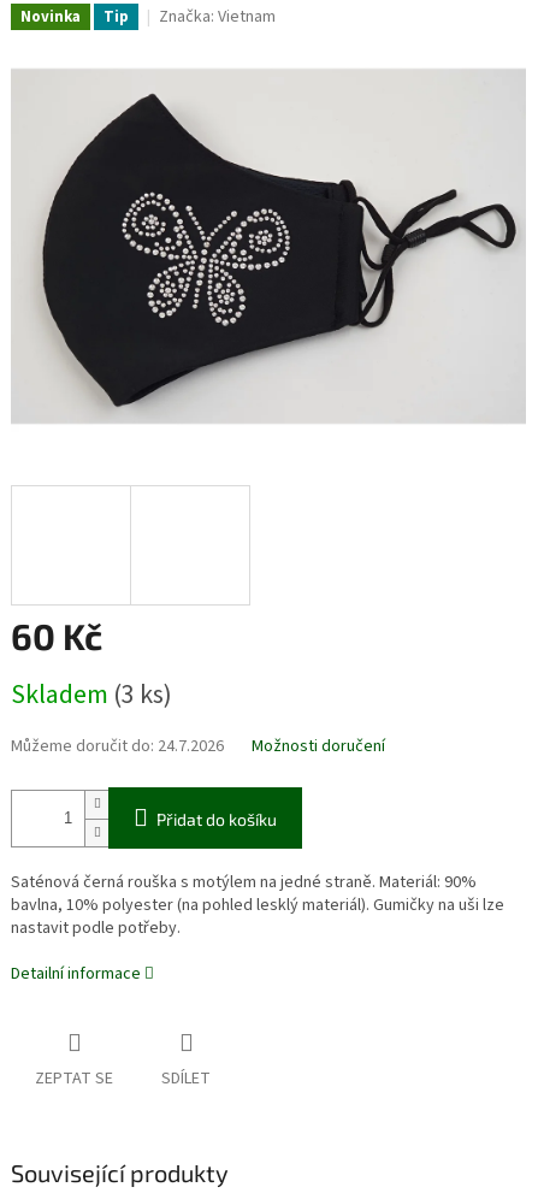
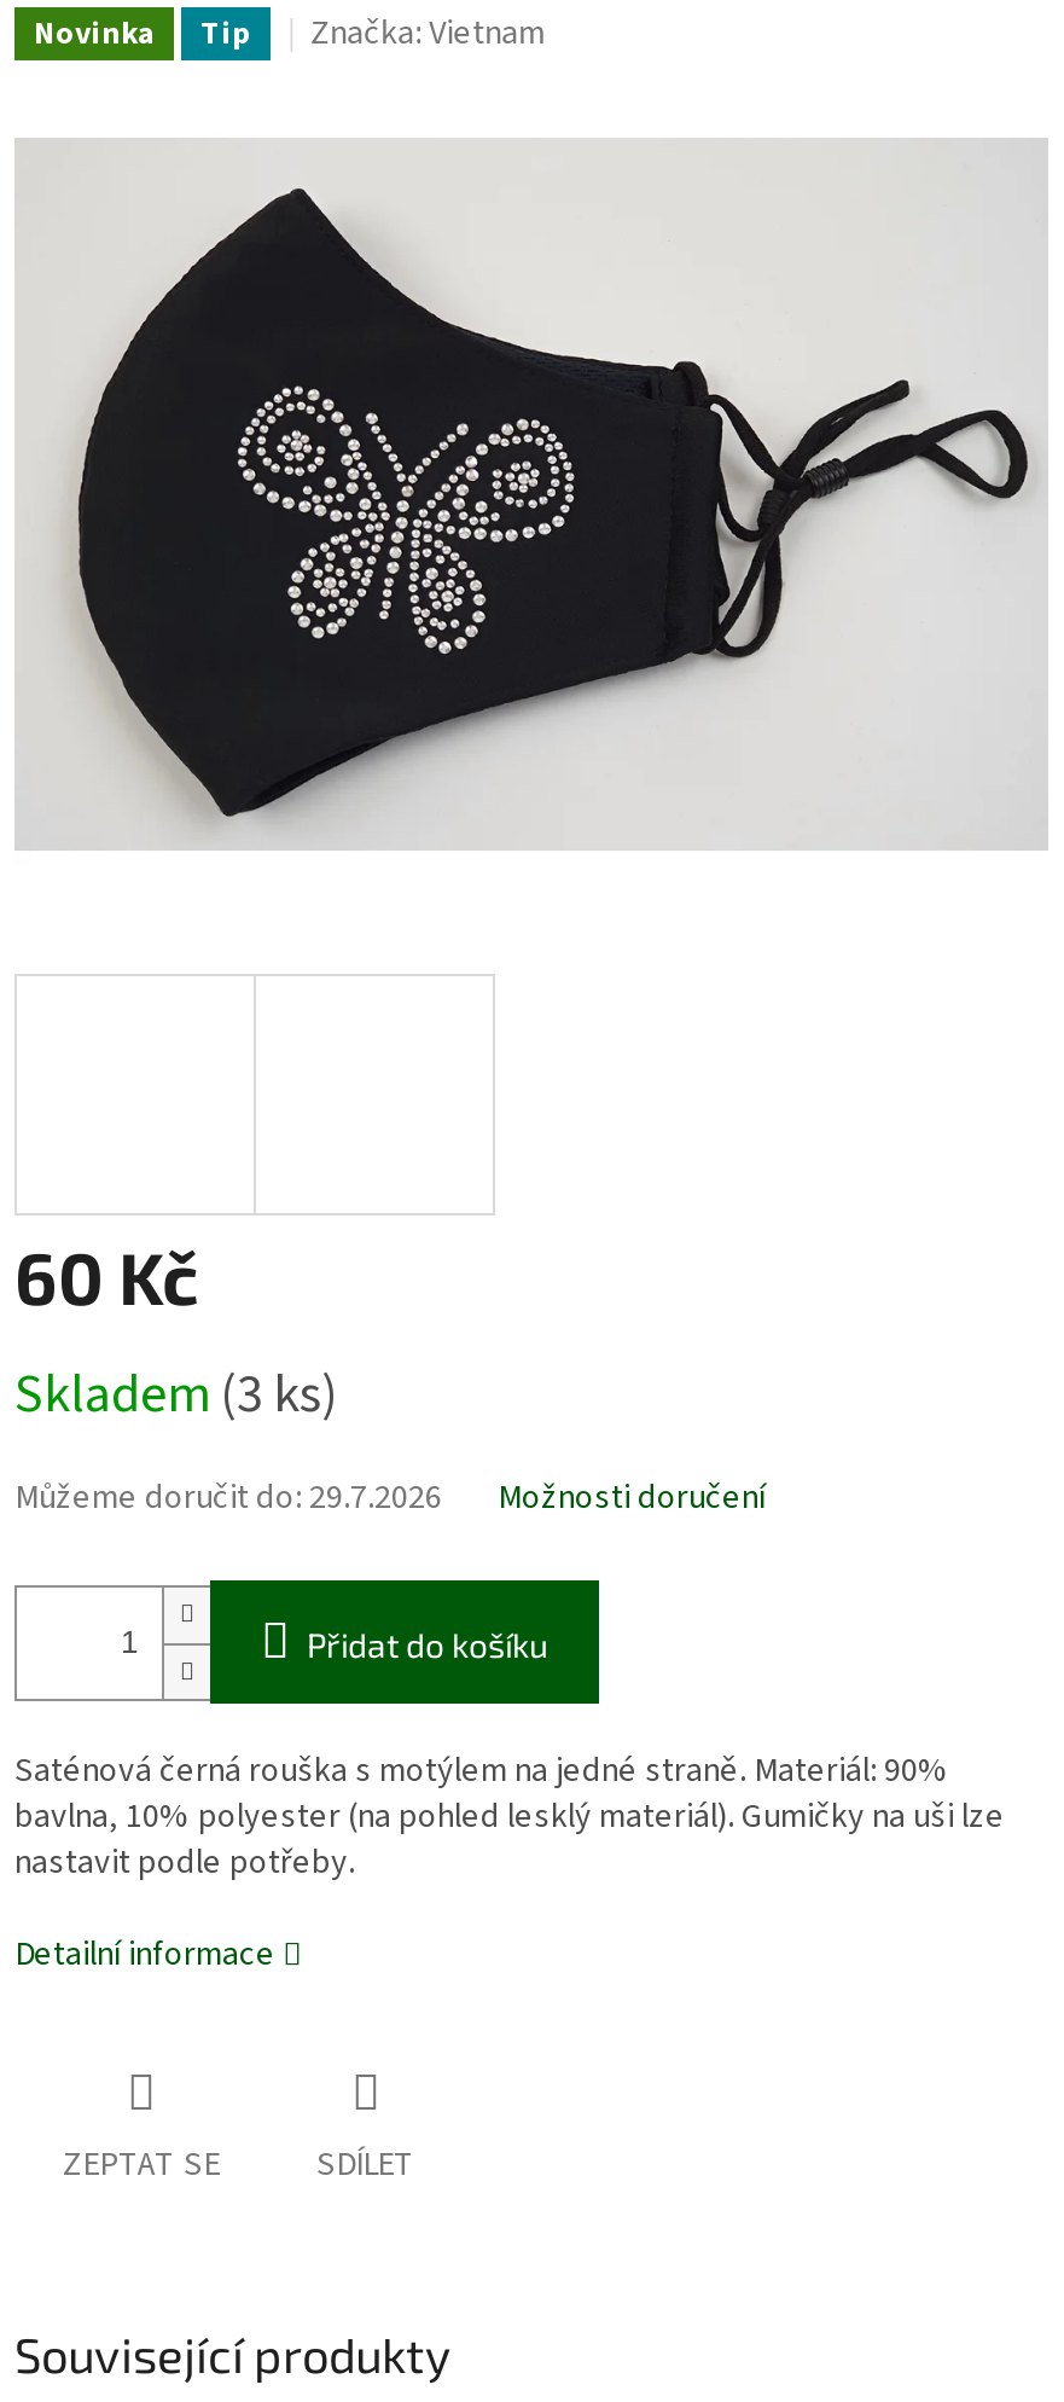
[11,735,224,759] Můžeme doručit do: 24.7.2026 -> [14,1475,442,1523] Můžeme doručit do: 29.7.2026

